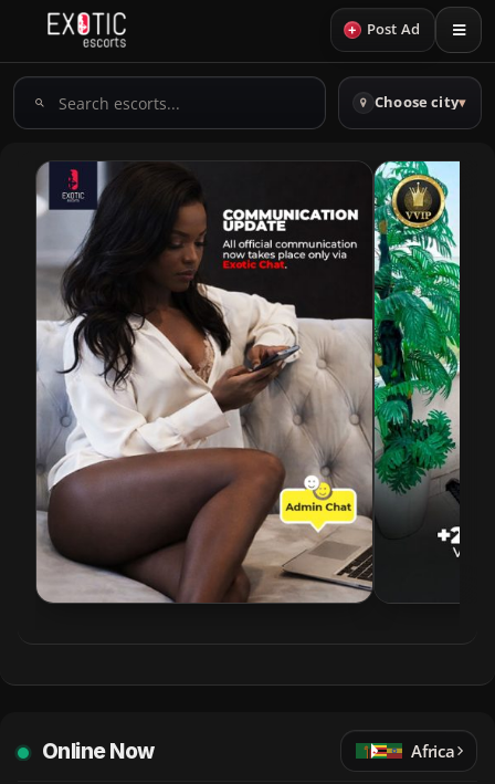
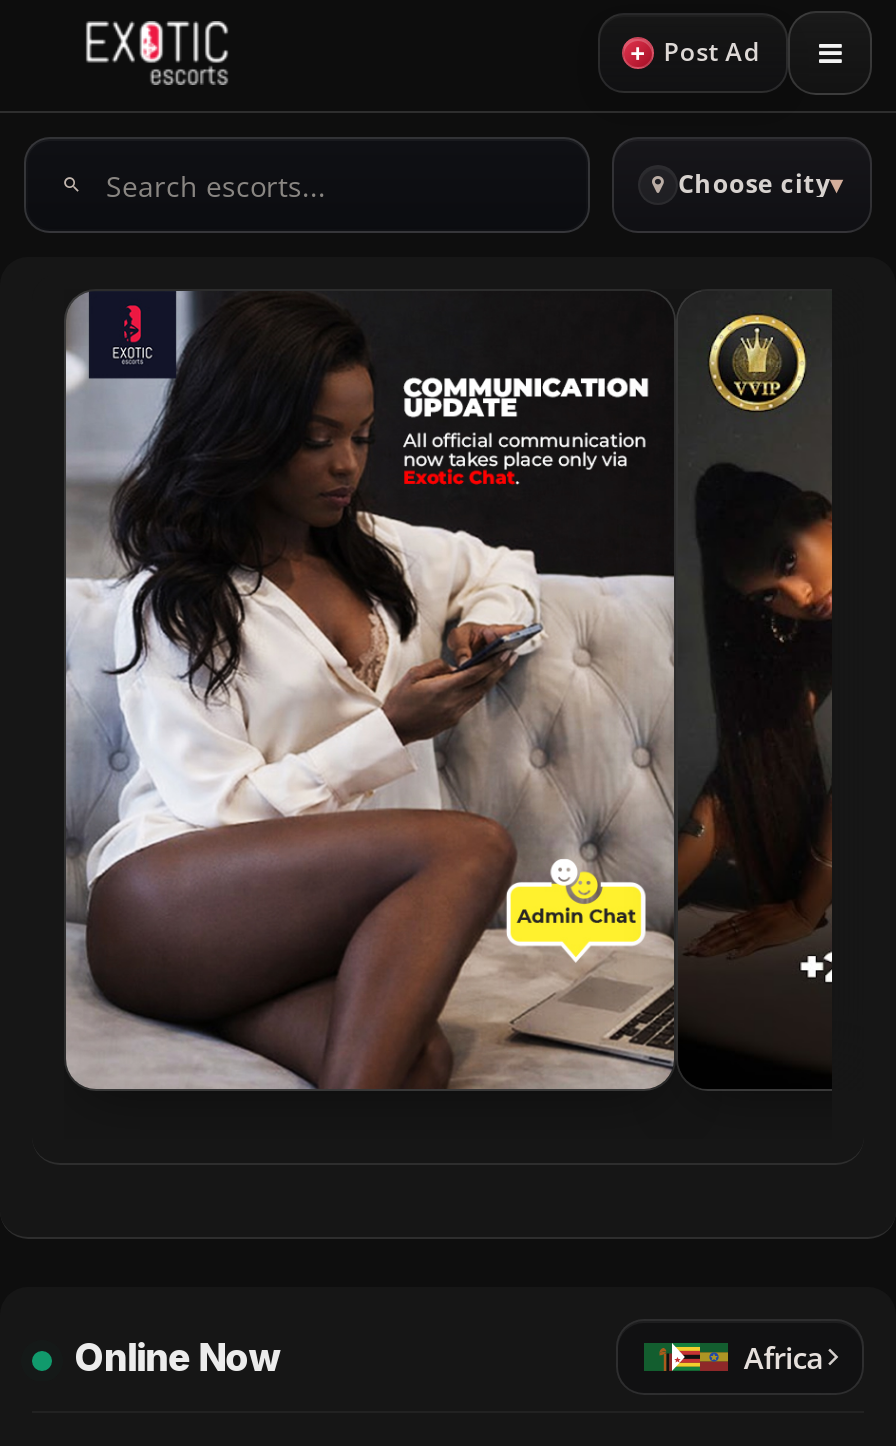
[373,160,461,558] [image] -> [676,291,834,1005] [image]

